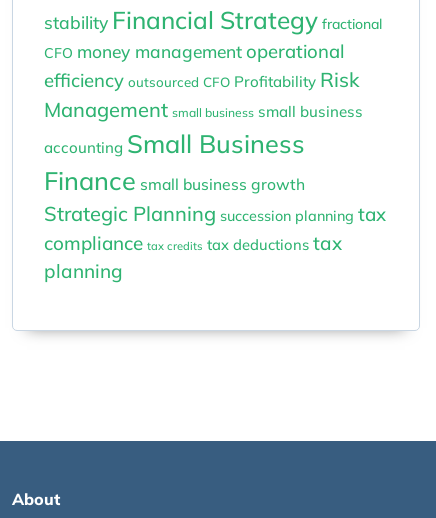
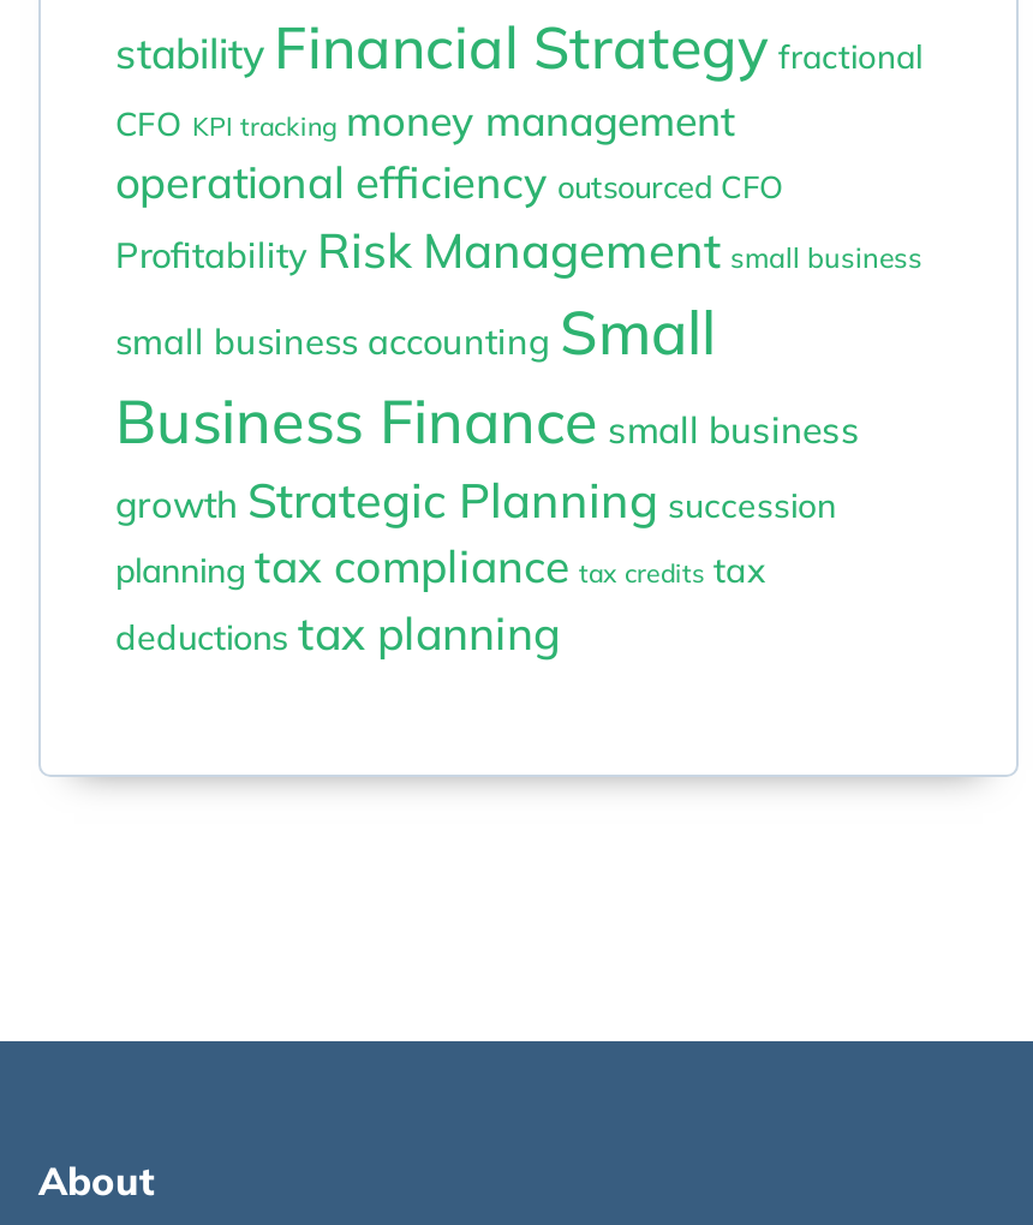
[44,39,386,283] CFO money management operational | efficiency outsourced CFO Profitability Risk | Management small business small business | accounting Small Business | Finance small business growth | Strategic Planning succession planning tax | compliance tax credits tax deductions tax | planning -> [115,95,922,662] CFO KPI tracking money management | operational efficiency outsourced CFO | Profitability Risk Management small business | small business accounting Small | Business Finance small business | growth Strategic Planning succession | planning tax compliance tax credits tax | deductions tax planning

